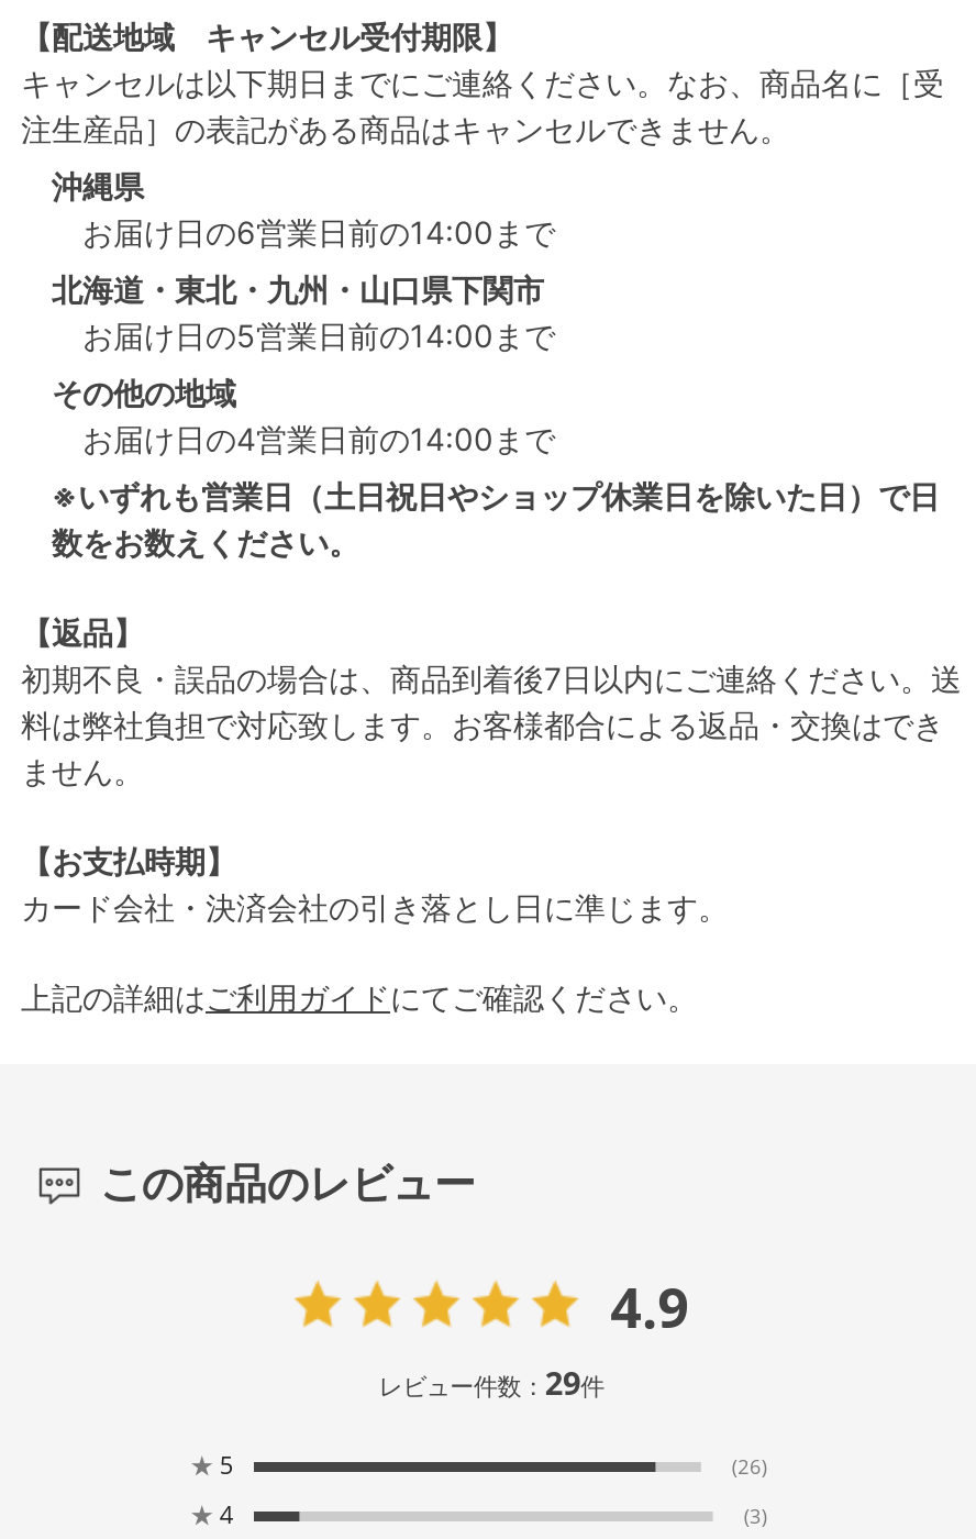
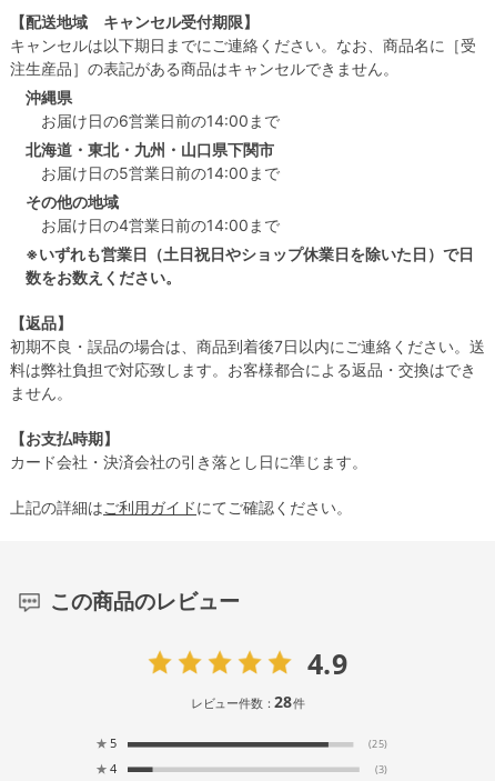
[379,1360,604,1404] レビュー件数：29件 -> [191,691,304,713] レビュー件数：28件
[732,1451,767,1479] (26) -> [369,737,387,751] (25)

